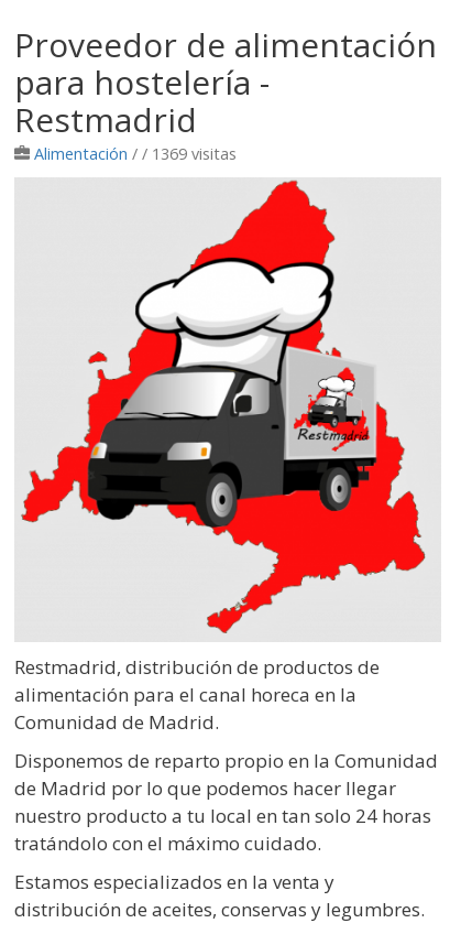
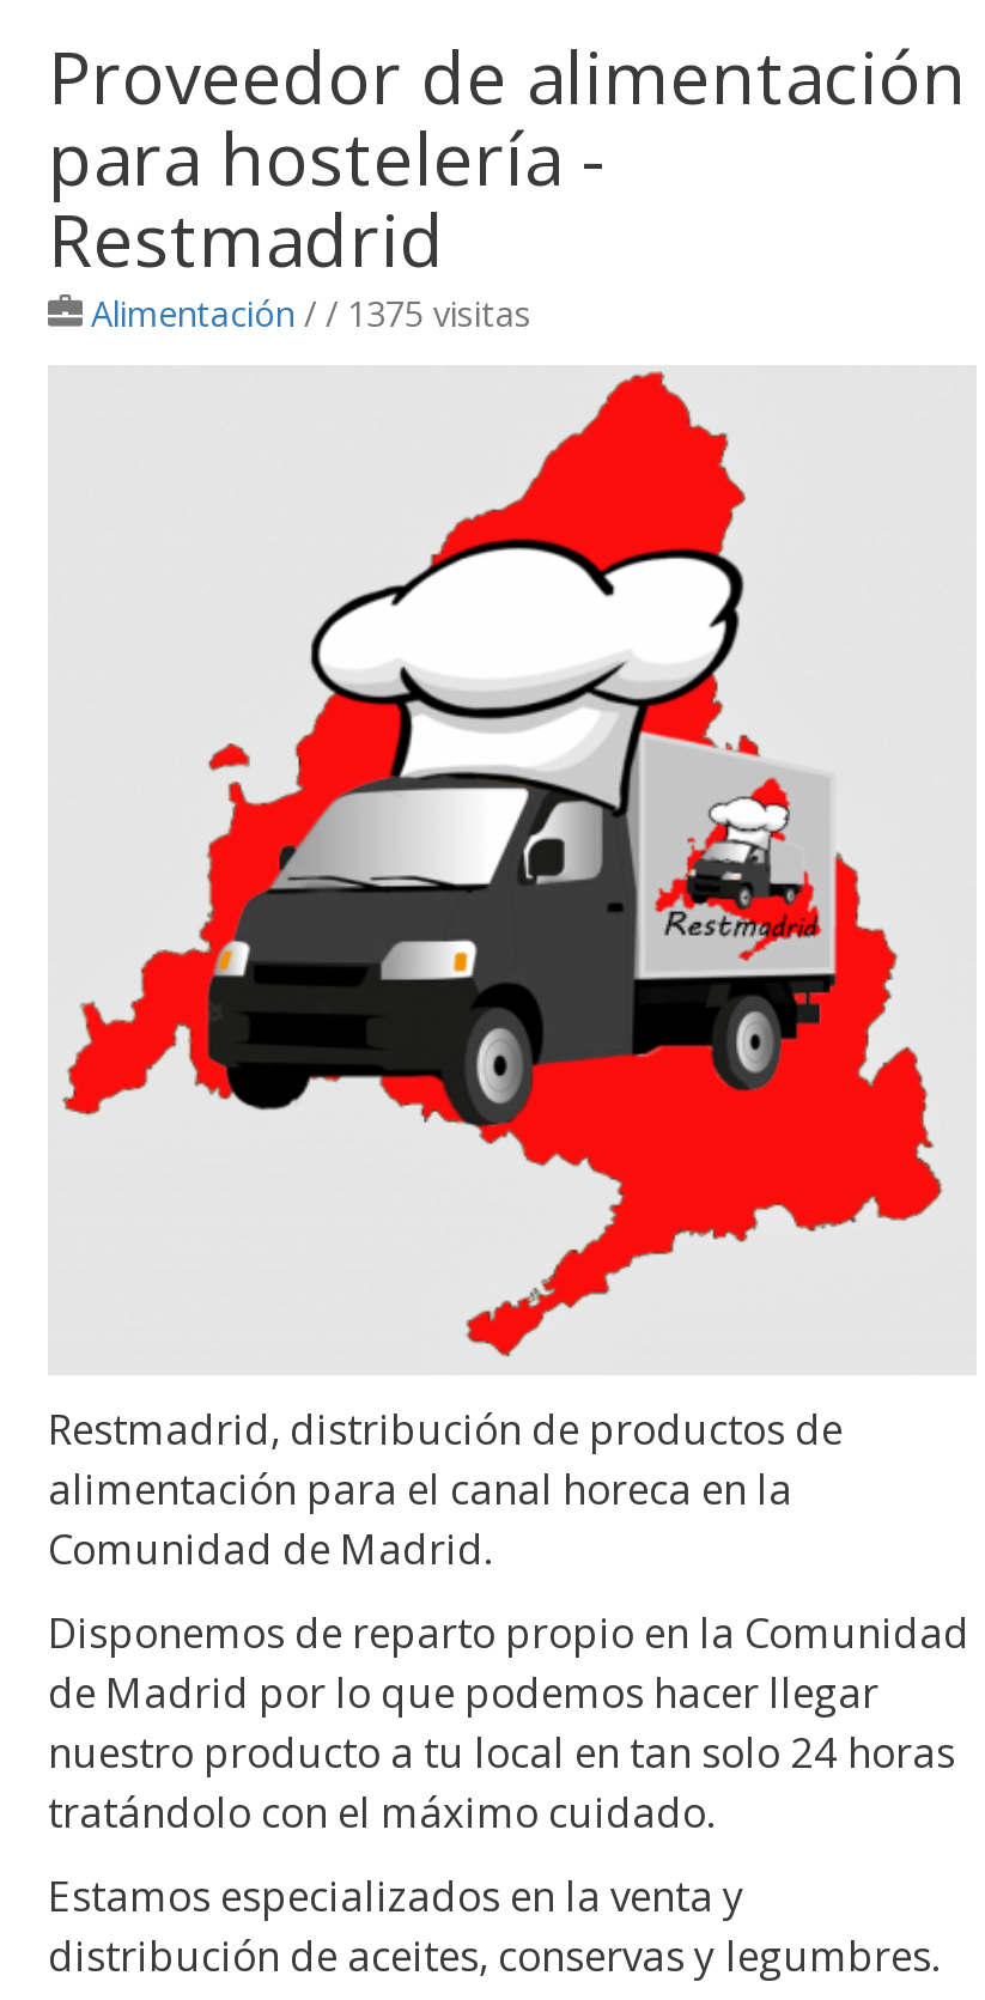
[34,143,237,164] Alimentación / / 1369 visitas -> [91,291,531,337] Alimentación / / 1375 visitas

